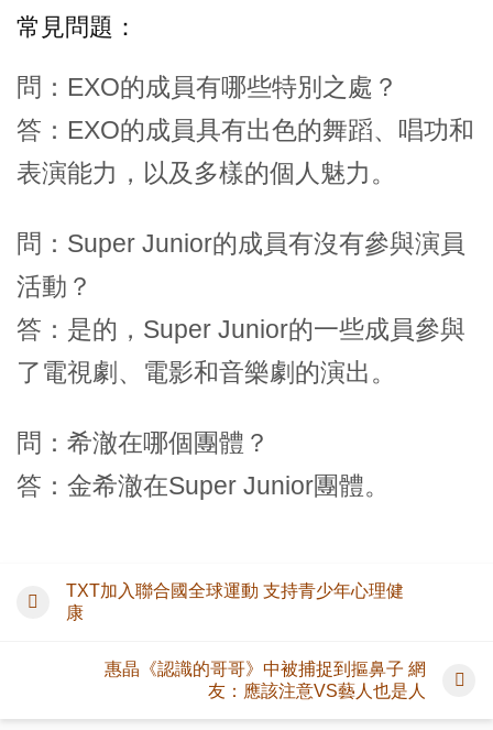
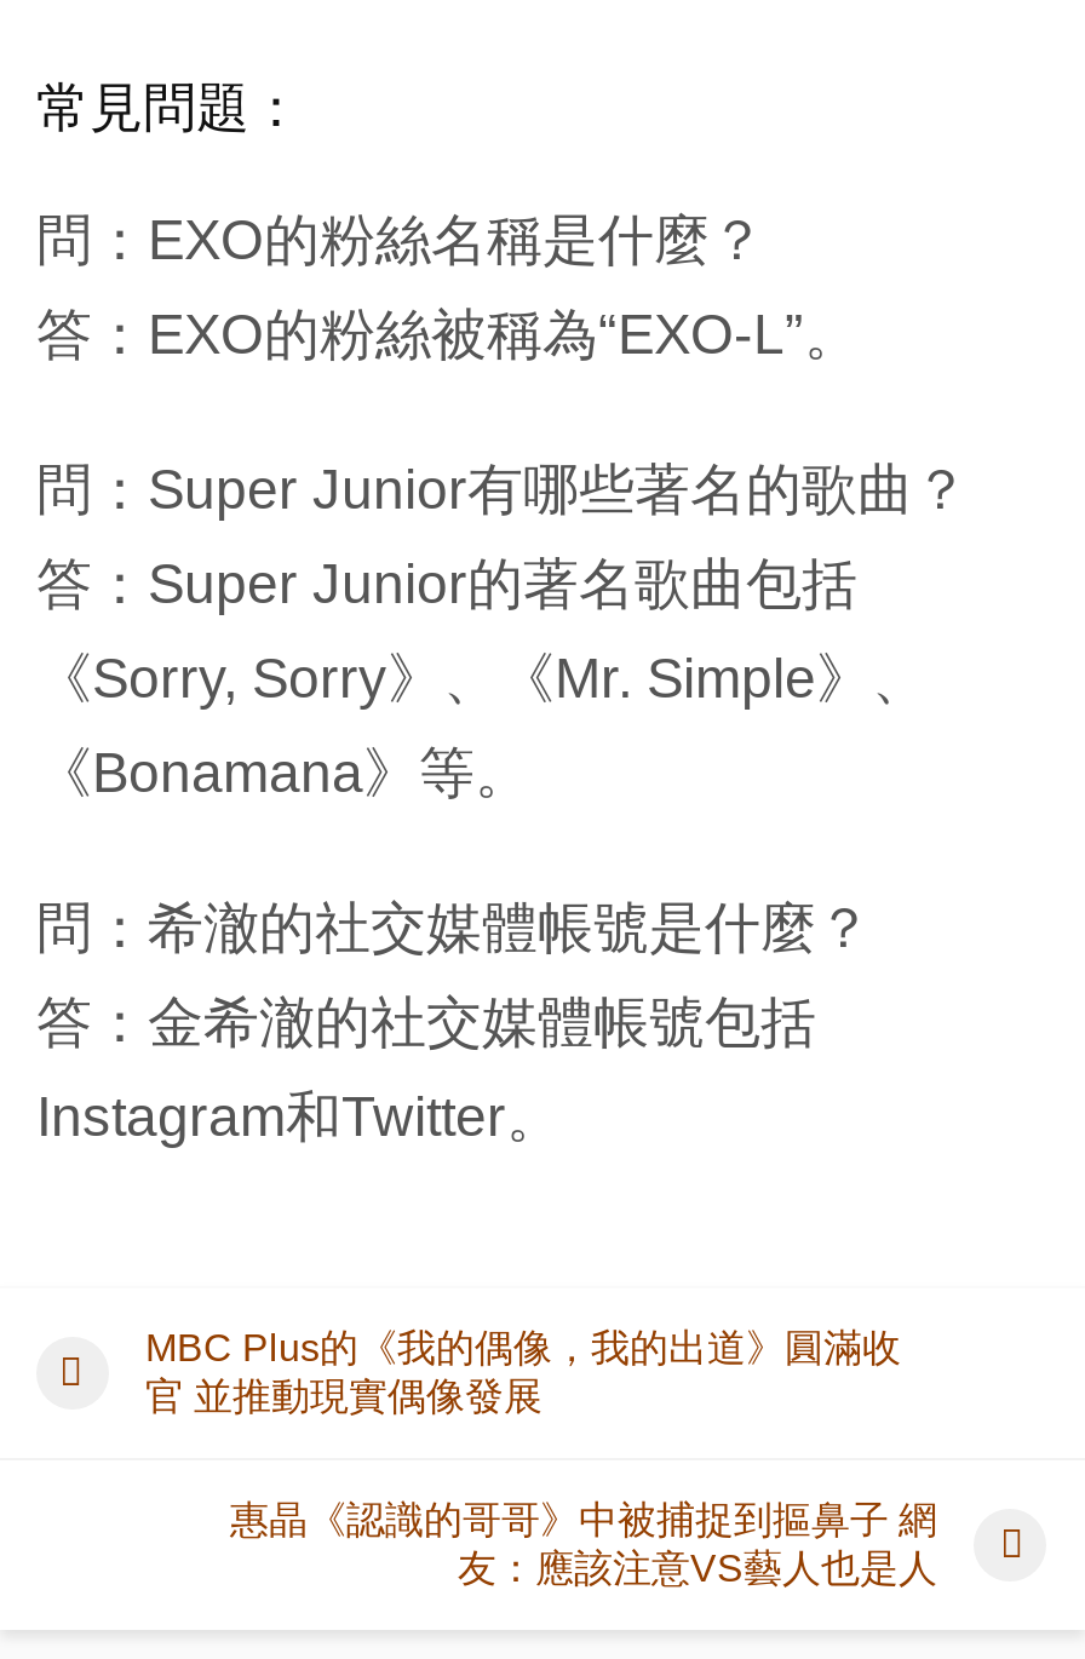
[17,73,398,102] 問：EXO的成員有哪些特別之處？ -> [36,209,765,272] 問：EXO的粉絲名稱是什麼？
[17,116,474,145] 答：EXO的成員具有出色的舞蹈、唱功和 -> [36,303,860,366] 答：EXO的粉絲被稱為“EXO-L”。
[17,159,396,188] 表演能力，以及多樣的個人魅力。 -> [36,458,969,521] 問：Super Junior有哪些著名的歌曲？
[17,229,465,258] 問：Super Junior的成員有沒有參與演員 -> [36,553,857,616] 答：Super Junior的著名歌曲包括
[17,272,92,301] 活動？ -> [36,647,928,710] 《Sorry, Sorry》、《Mr. Simple》、
[17,315,465,344] 答：是的，Super Junior的一些成員參與 -> [36,742,530,805] 《Bonamana》等。
[17,358,396,387] 了電視劇、電影和音樂劇的演出。 -> [36,897,872,960] 問：希澈的社交媒體帳號是什麼？
[17,429,270,457] 問：希澈在哪個團體？ -> [36,991,816,1054] 答：金希澈的社交媒體帳號包括
[17,472,390,500] 答：金希澈在Super Junior團體。 -> [36,1086,562,1149] Instagram和Twitter。
[66,582,404,622] TXT加入聯合國全球運動 支持青少年心理健 | 康 -> [145,1328,901,1418] MBC Plus的《我的偶像，我的出道》圓滿收 | 官 並推動現實偶像發展

